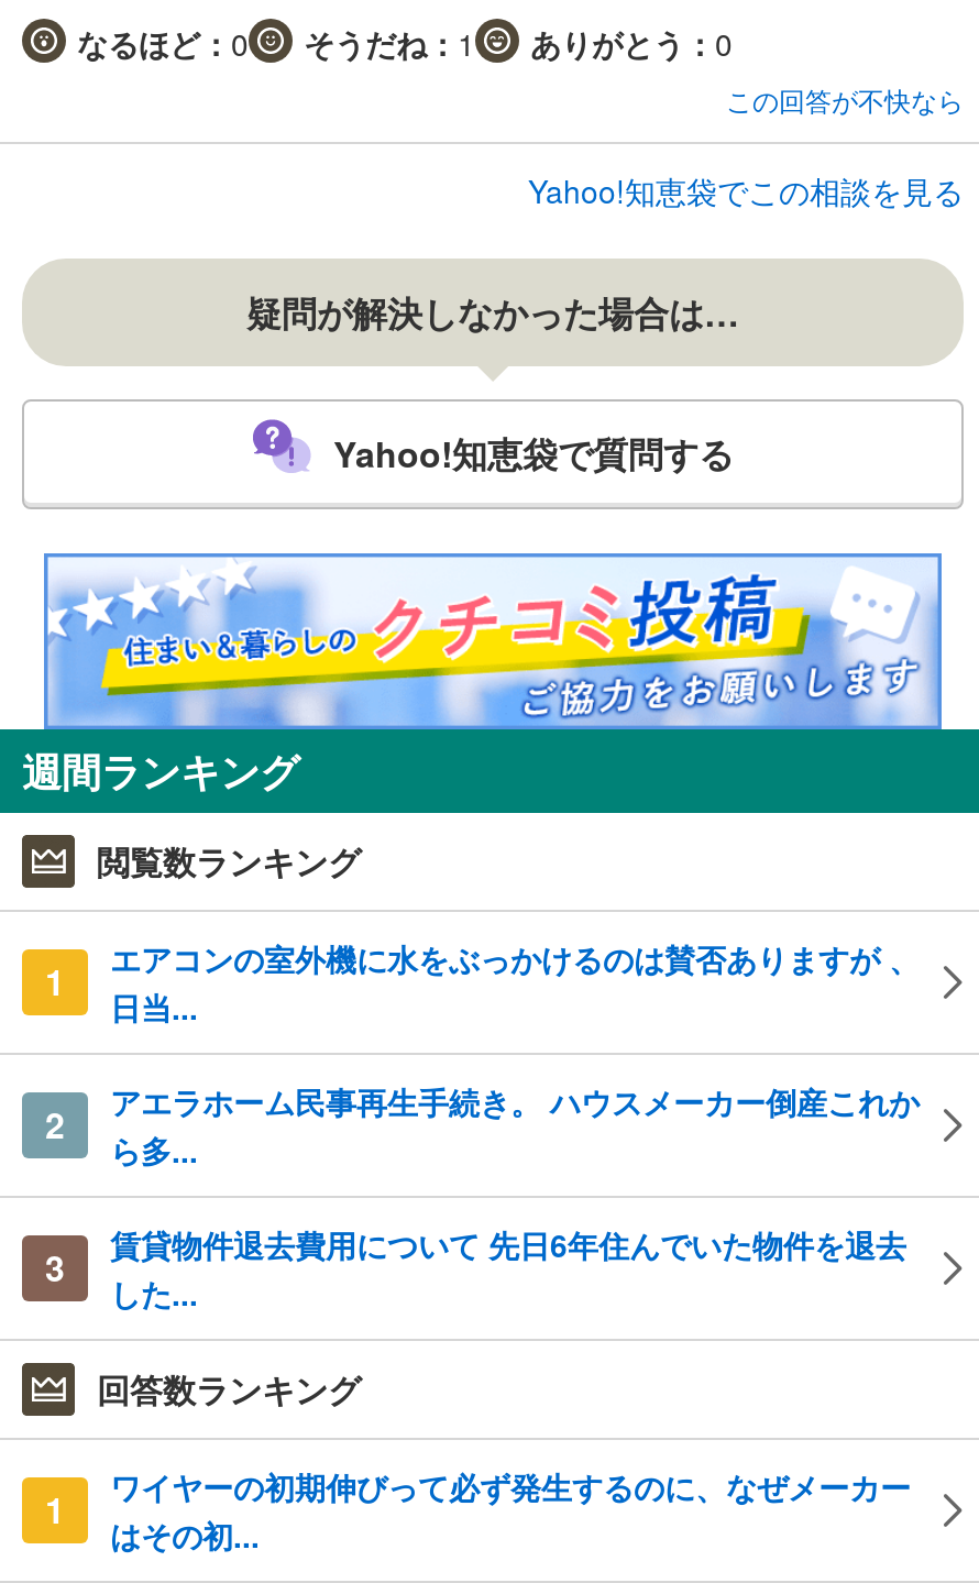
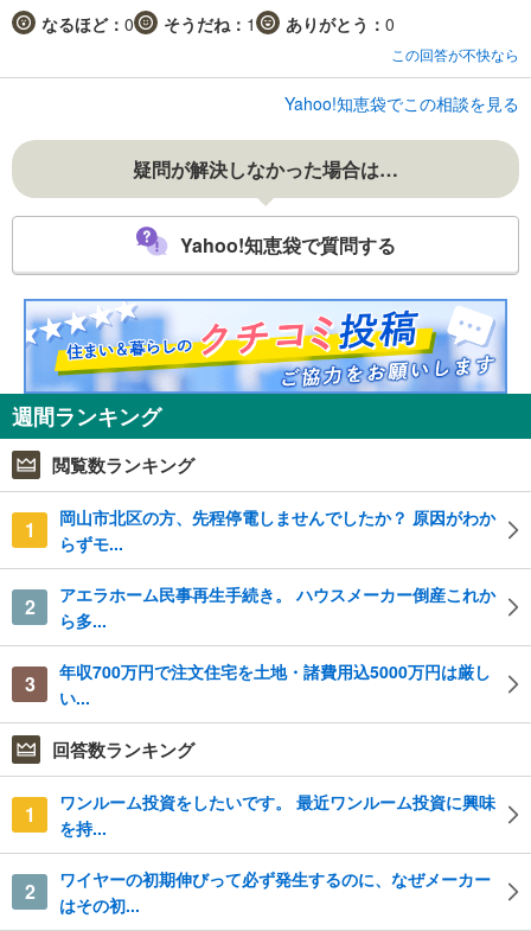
[110,936,920,1028] エアコンの室外機に水をぶっかけるのは賛否ありますが 、 | 日当... -> [59,505,495,555] 岡山市北区の方、先程停電しませんでしたか？ 原因がわか | らずモ...
[110,1222,906,1314] 賃貸物件退去費用について 先日6年住んでいた物件を退去 | した... -> [59,659,491,709] 年収700万円で注文住宅を土地・諸費用込5000万円は厳し | い...
none -> [24,790,495,905] ワンルーム投資をしたいです。 最近ワンルーム投資に興味 | を持... | 2

